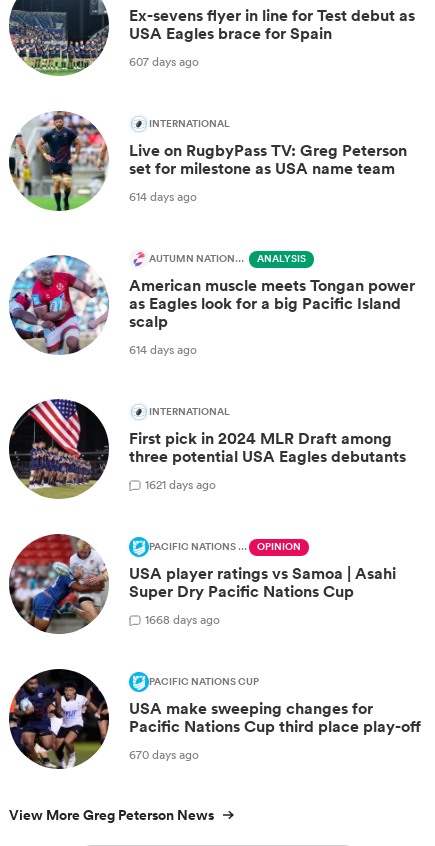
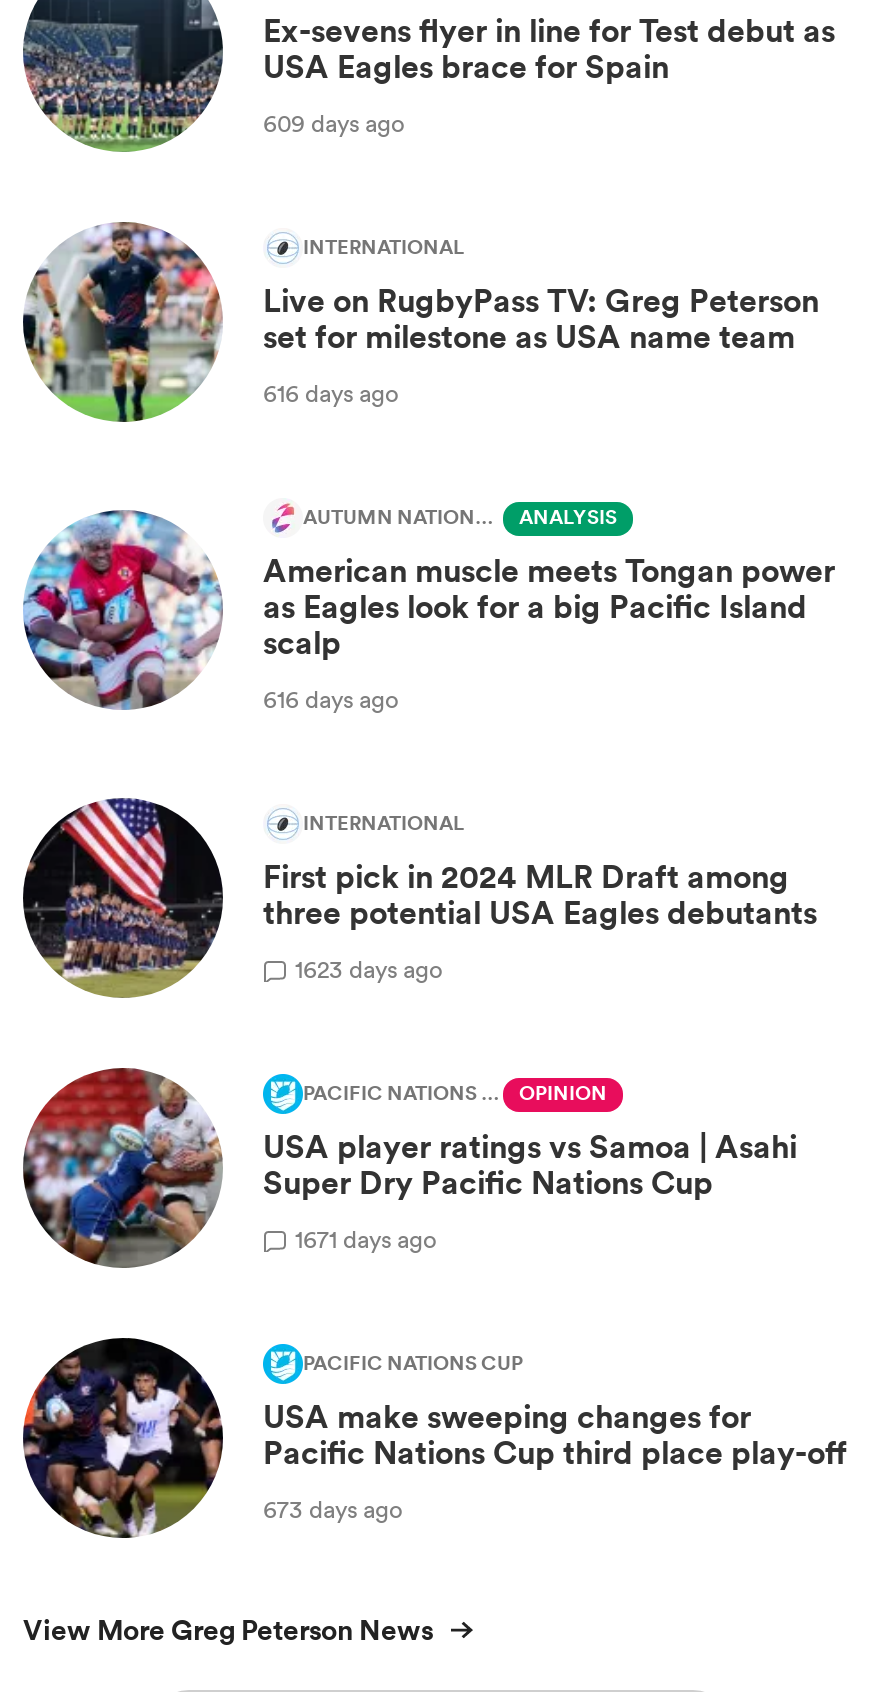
[129,53,199,70] 607 days ago -> [263,105,405,139] 609 days ago
[129,188,197,205] 614 days ago -> [263,375,399,409] 616 days ago
[129,341,197,358] 614 days ago -> [263,681,399,715] 616 days ago
[145,476,216,493] 1621 days ago -> [295,951,443,985] 1623 days ago
[145,611,220,628] 1668 days ago -> [295,1221,437,1255] 1671 days ago
[129,746,199,763] 670 days ago -> [263,1491,403,1525] 673 days ago

